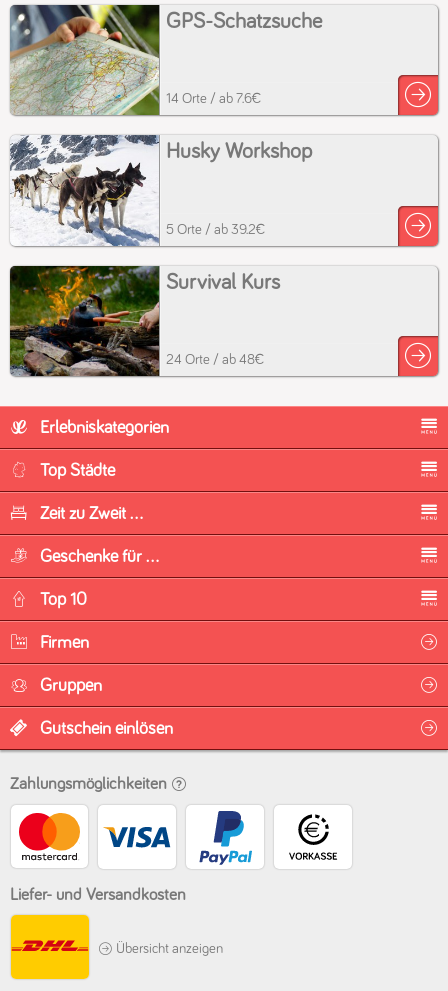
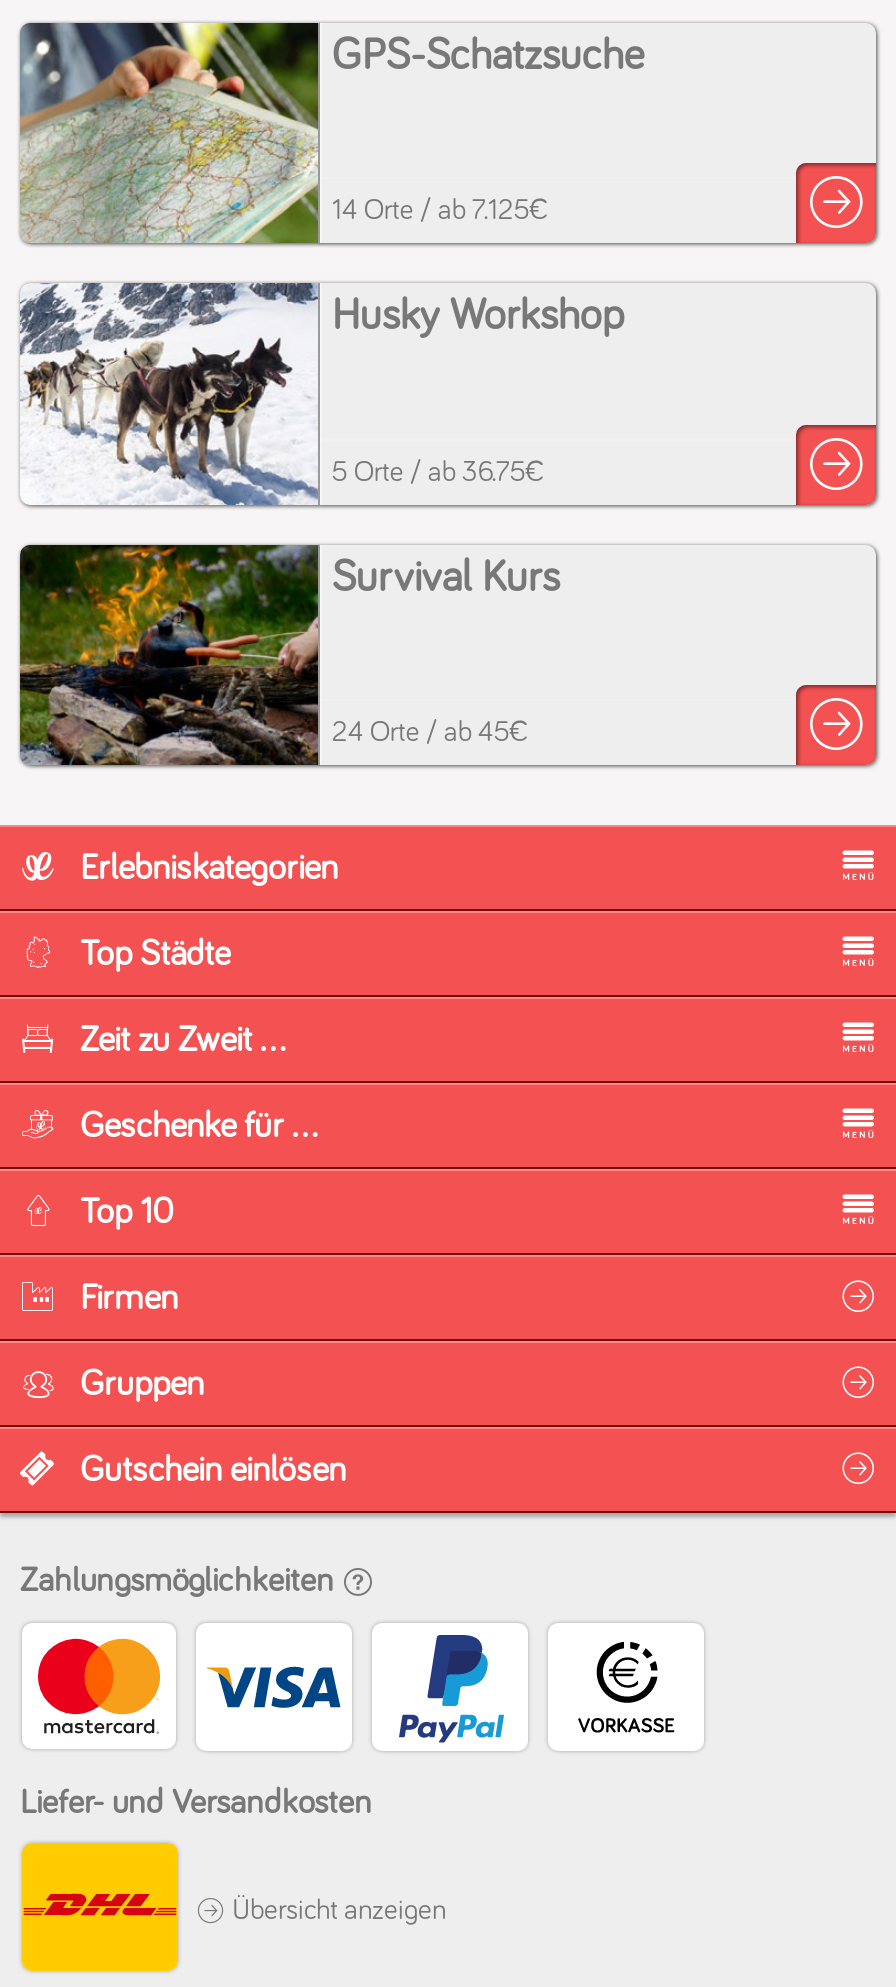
[166,92,261,106] 14 Orte / ab 7.6€ -> [332,198,548,226] 14 Orte / ab 7.125€
[166,222,265,236] 5 Orte / ab 39.2€ -> [332,458,544,486] 5 Orte / ab 36.75€
[166,353,264,367] 24 Orte / ab 48€ -> [332,718,528,746] 24 Orte / ab 45€

